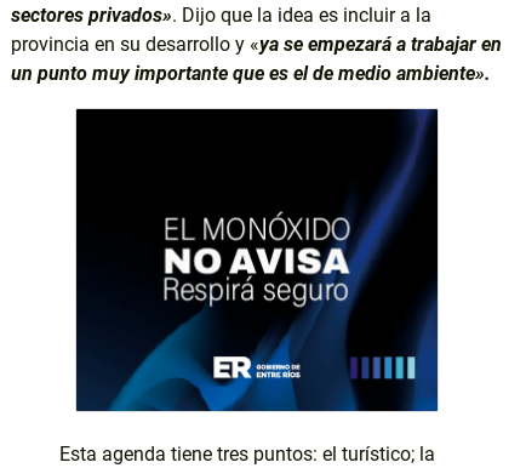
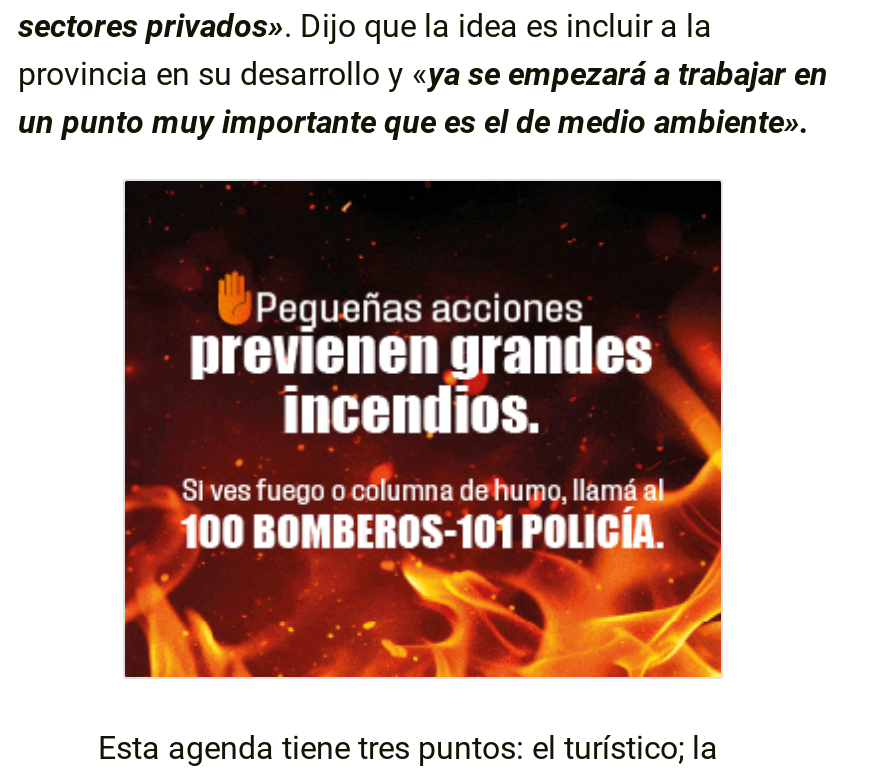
[75,108,439,412] [image] -> [123,178,723,680] [image]

